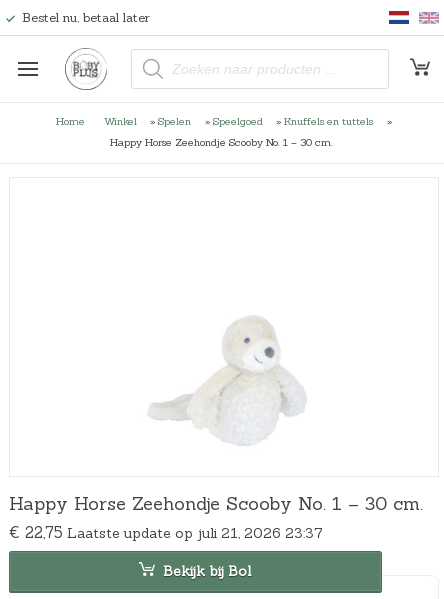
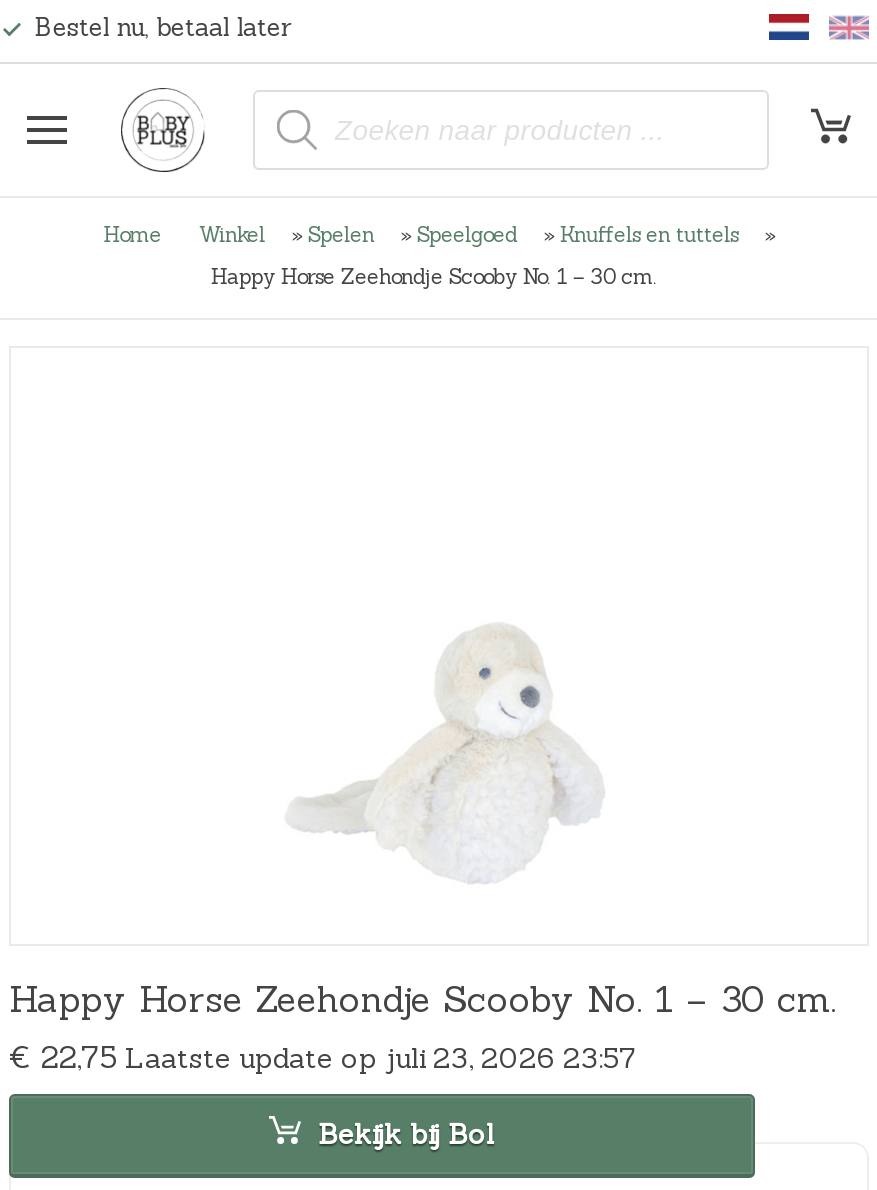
[9,523,323,542] € 22,75 Laatste update op juli 21, 2026 23:37 -> [9,1038,637,1076] € 22,75 Laatste update op juli 23, 2026 23:57

